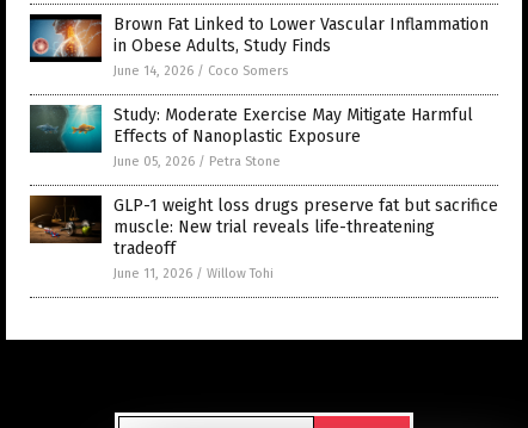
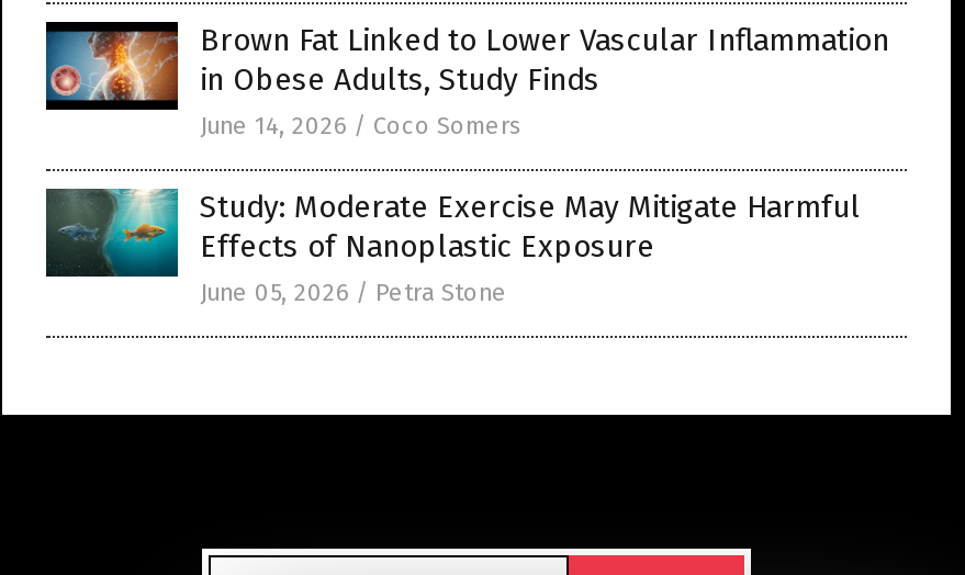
[29,194,498,282] [image] | GLP-1 weight loss drugs preserve fat but sacrifice | muscle: New trial reveals life-threatening | tradeoff | June 11, 2026 / Willow Tohi -> none

